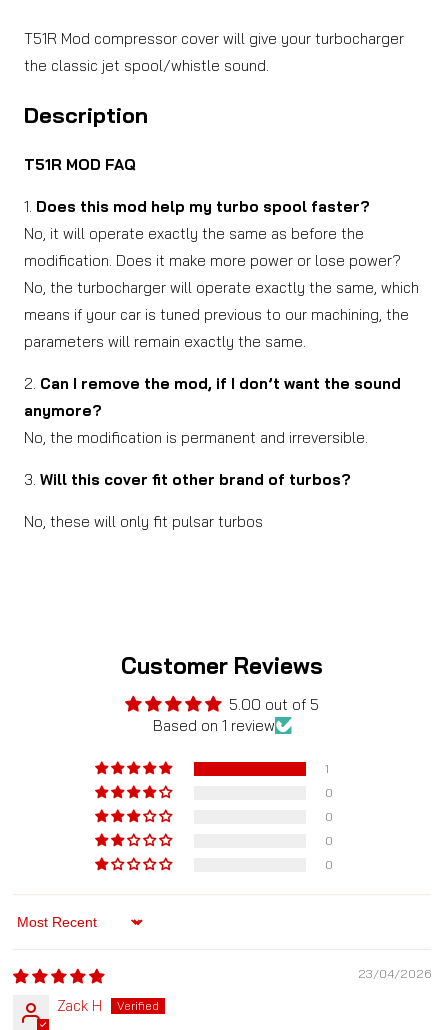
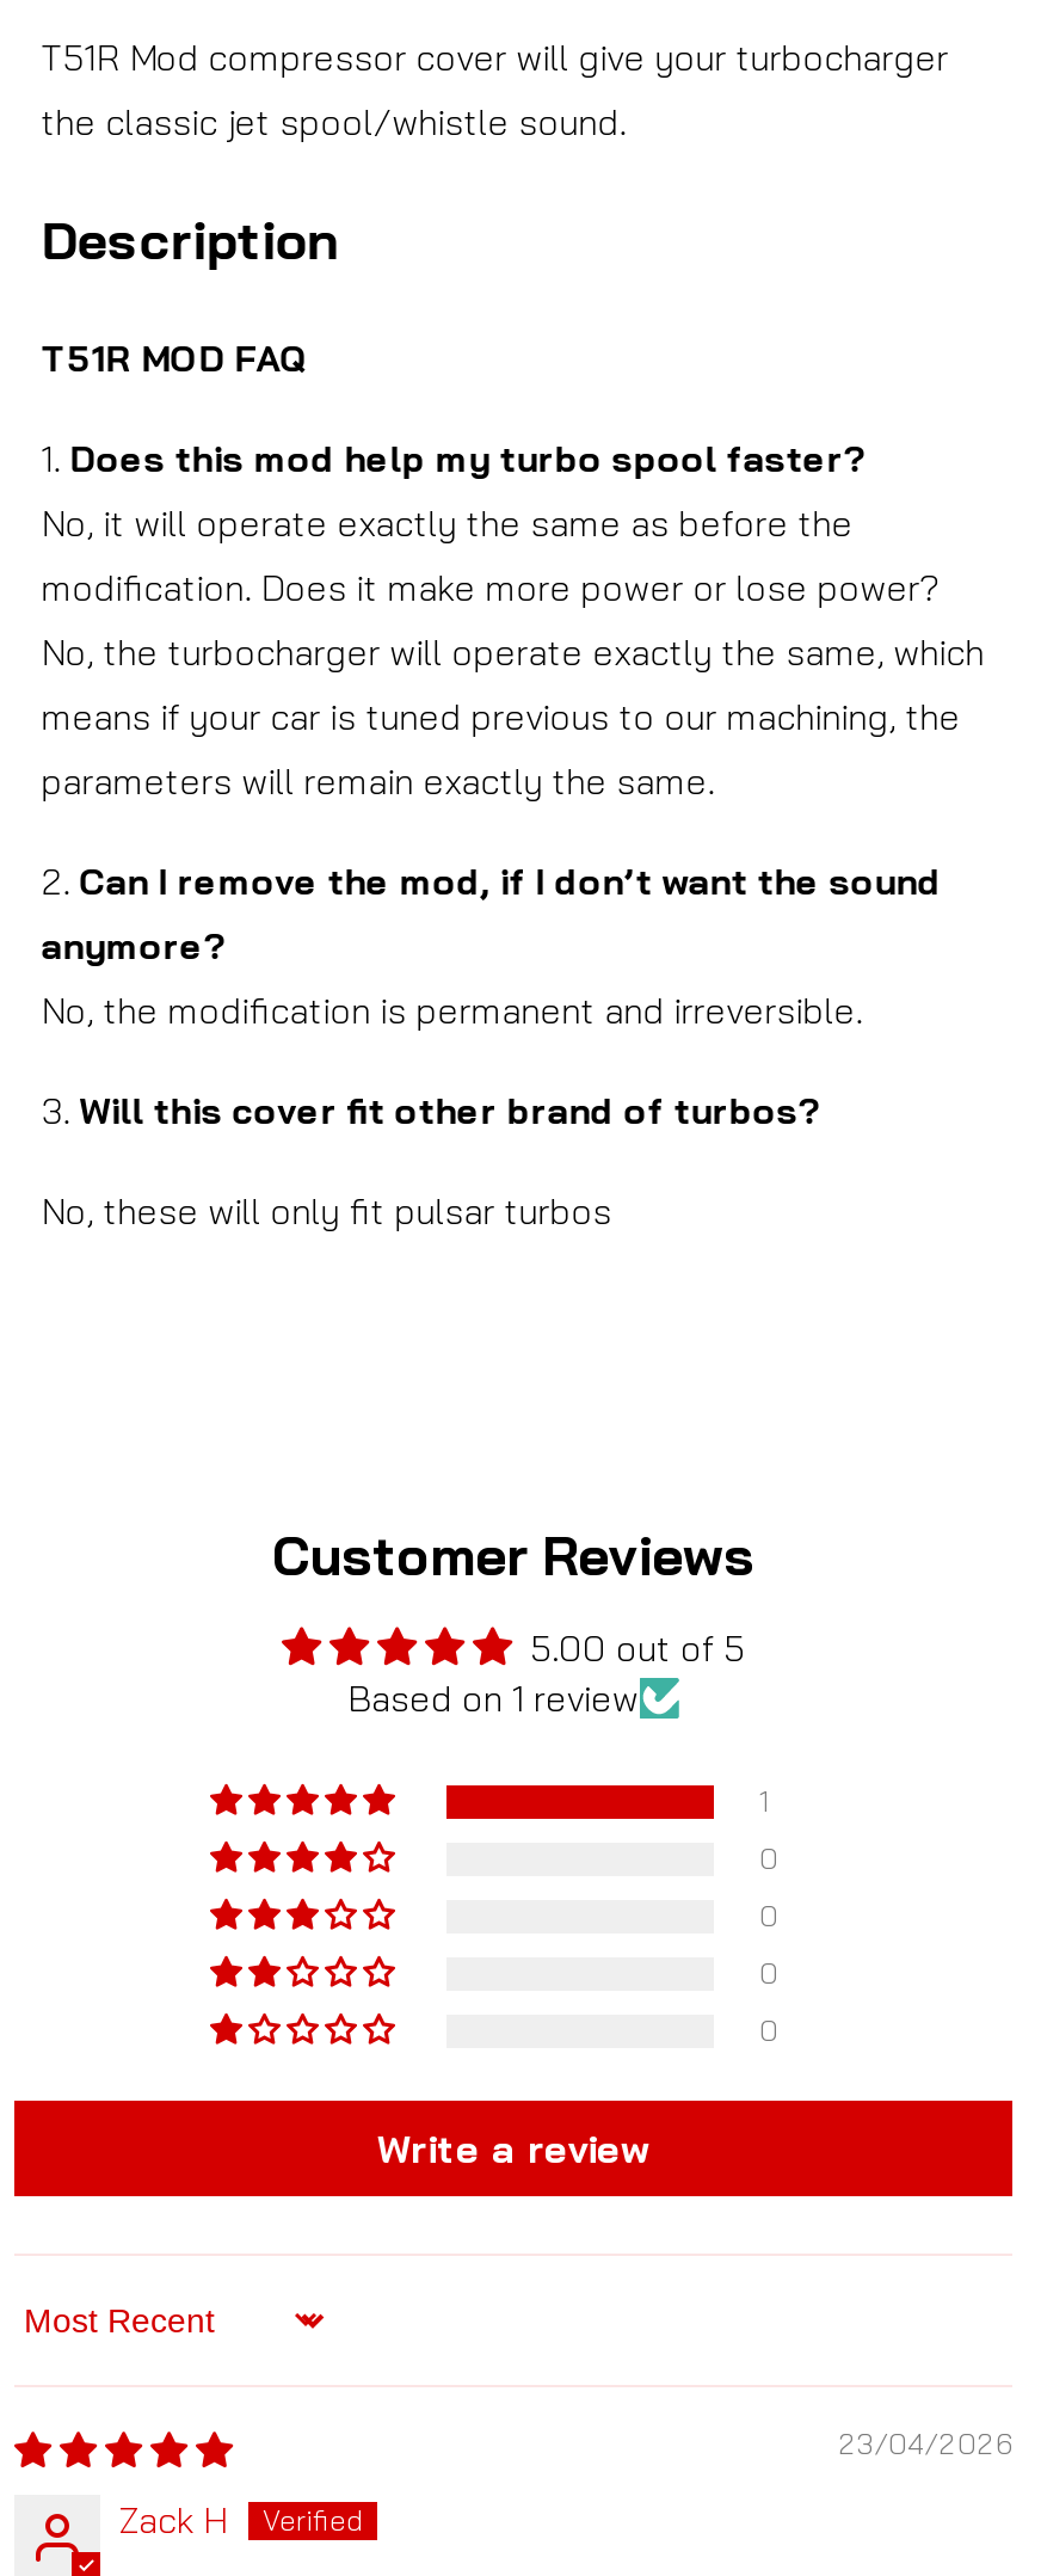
none -> [377,2124,649,2171] Write a review

